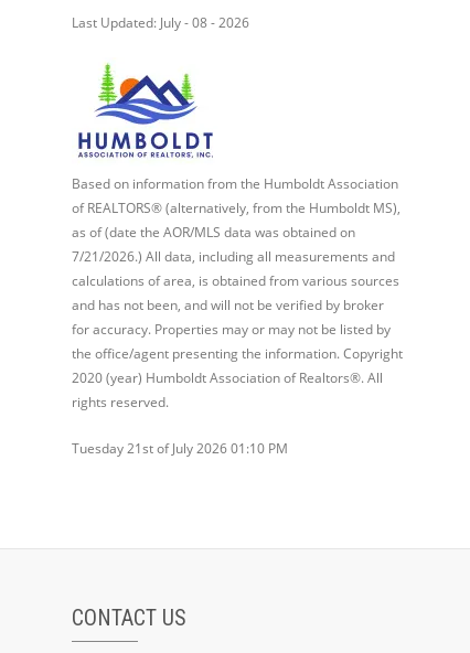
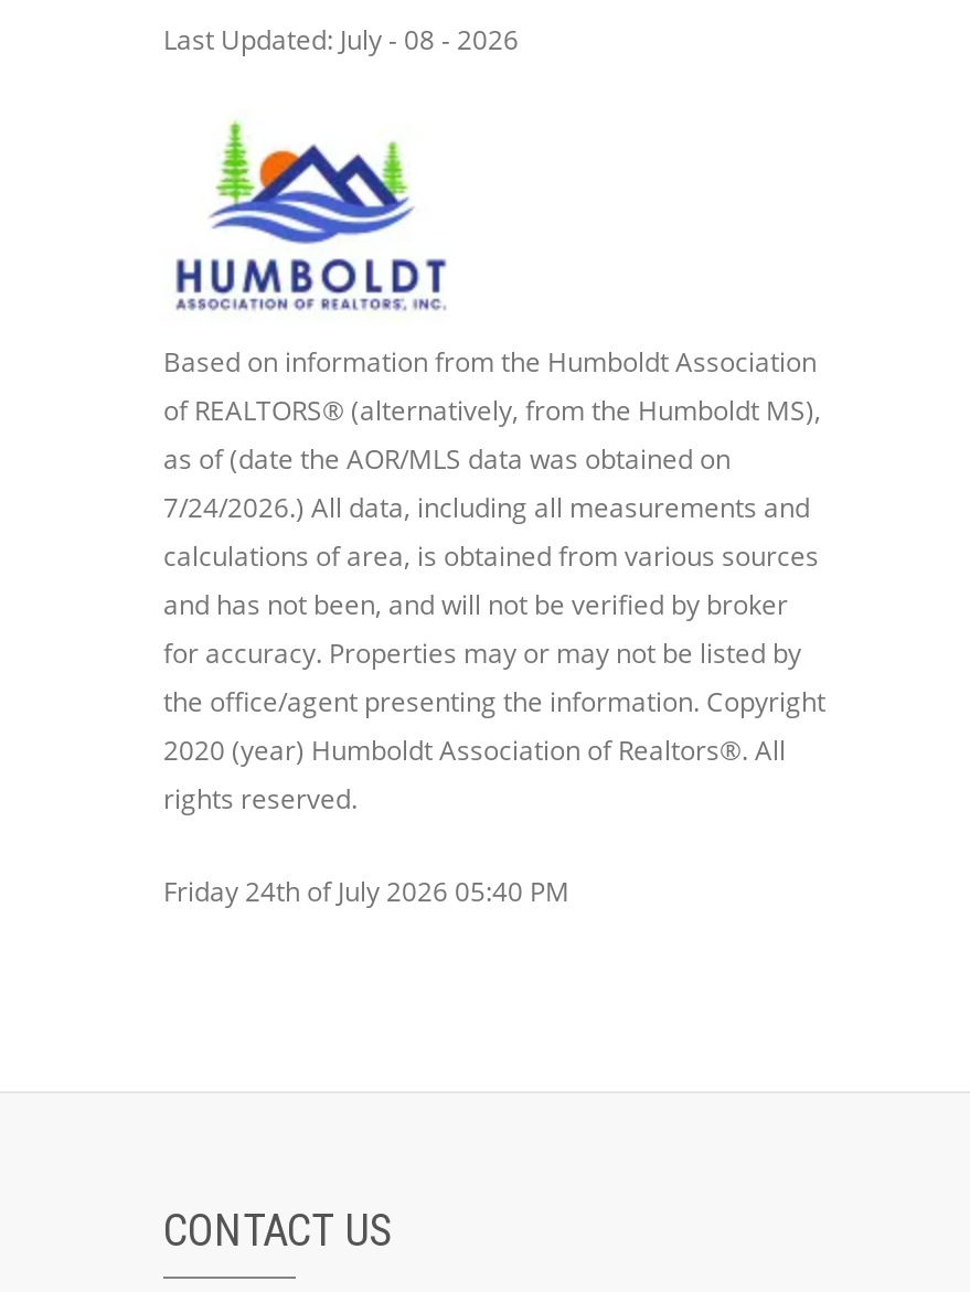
[72,247,395,266] 7/21/2026.) All data, including all measurements and -> [163,489,810,526] 7/24/2026.) All data, including all measurements and
[72,439,288,458] Tuesday 21st of July 2026 01:10 PM -> [163,873,569,910] Friday 24th of July 2026 05:40 PM

